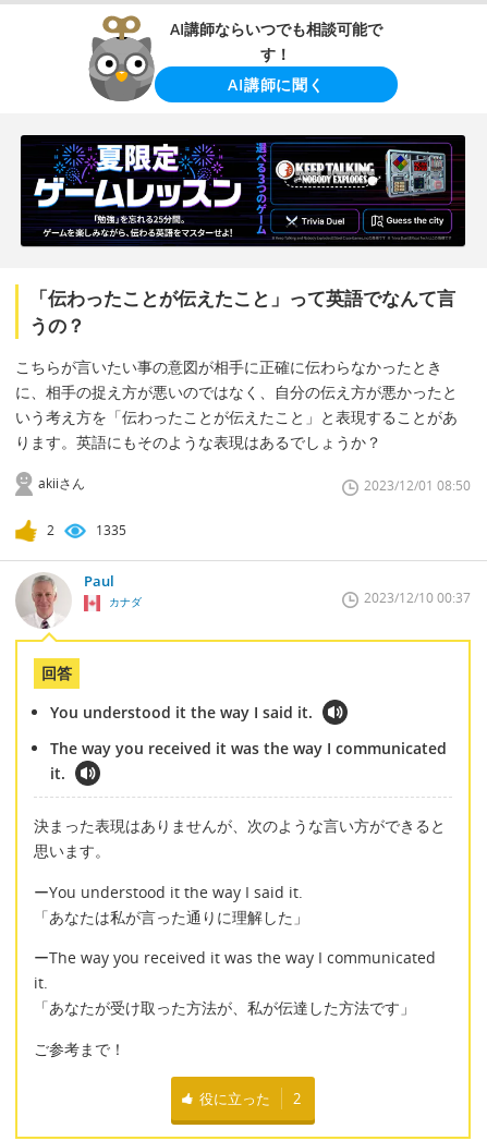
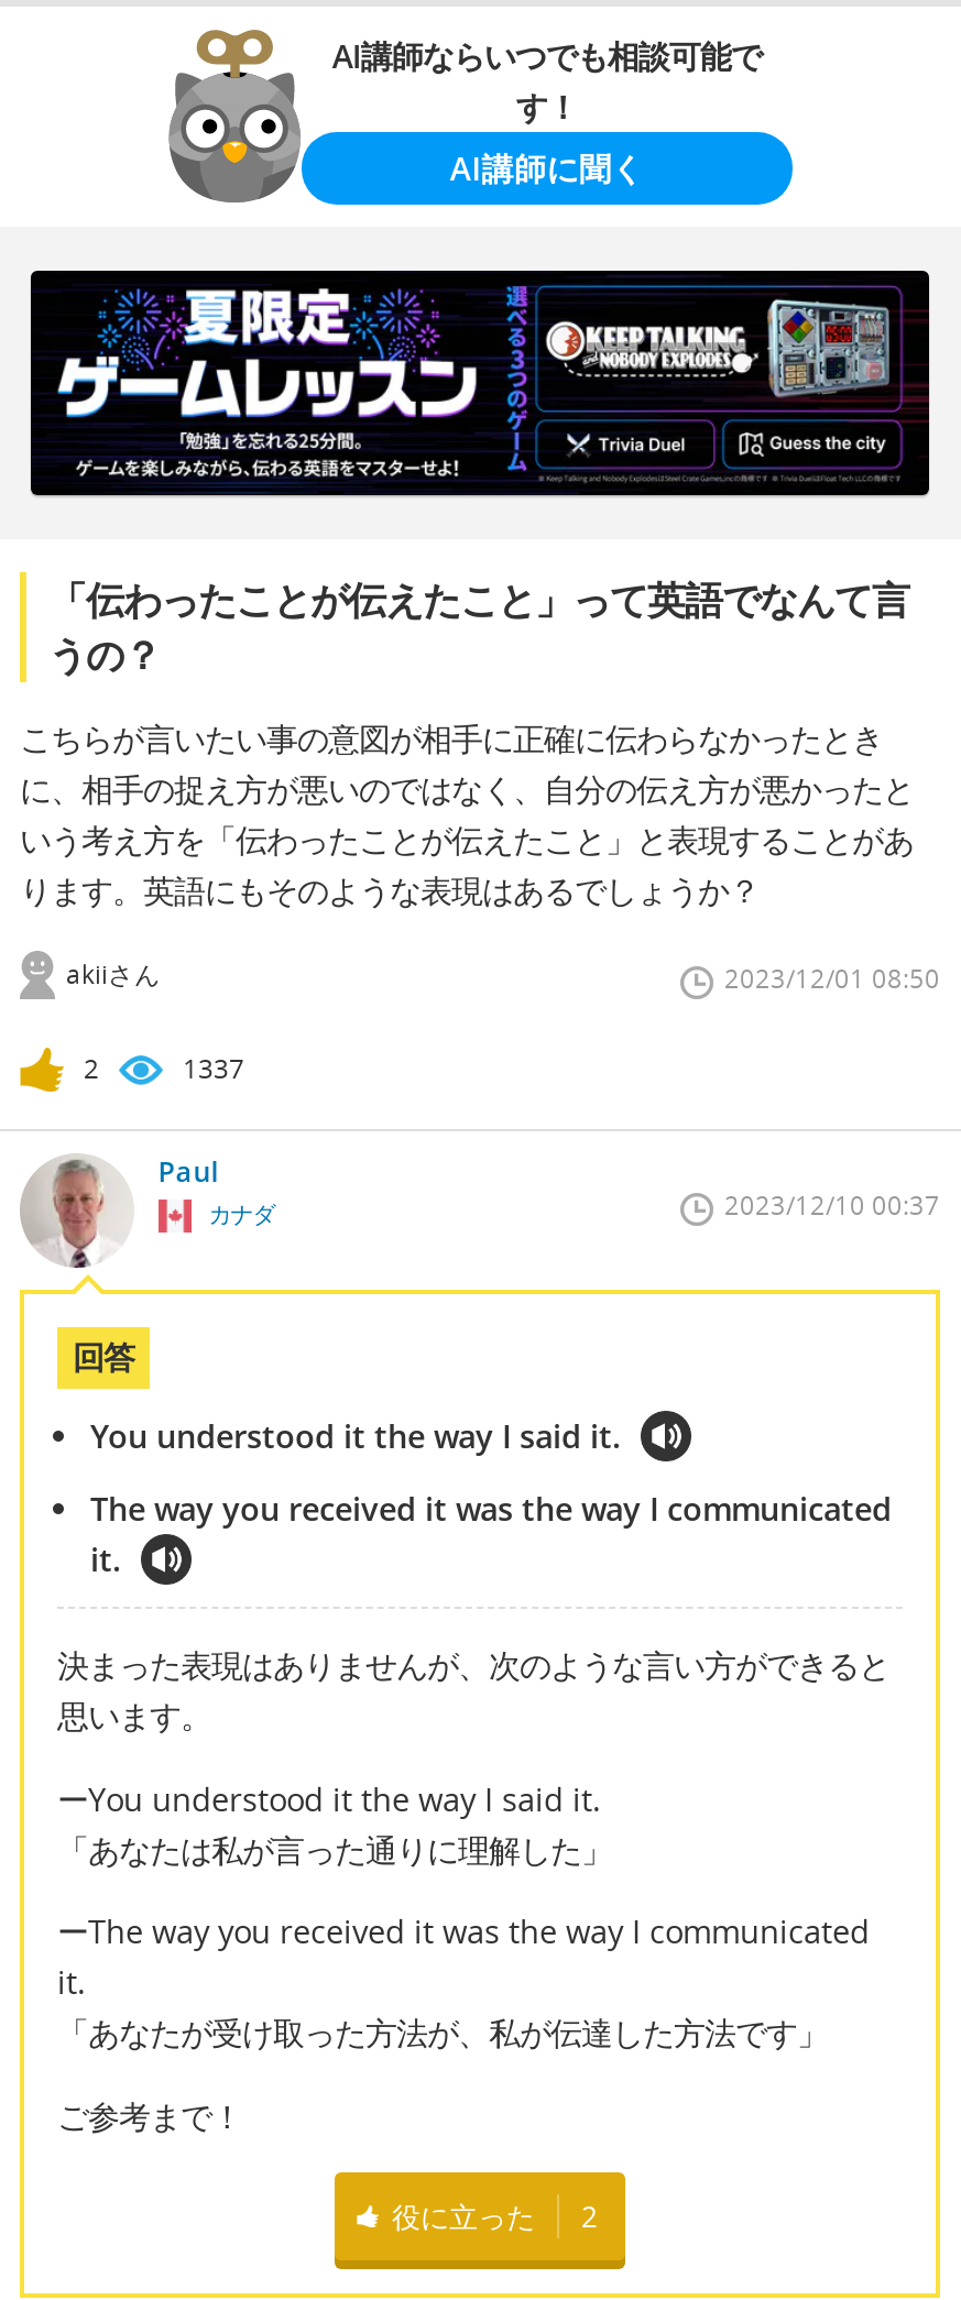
[96,521,126,539] 1335 -> [183,1049,244,1087] 1337

